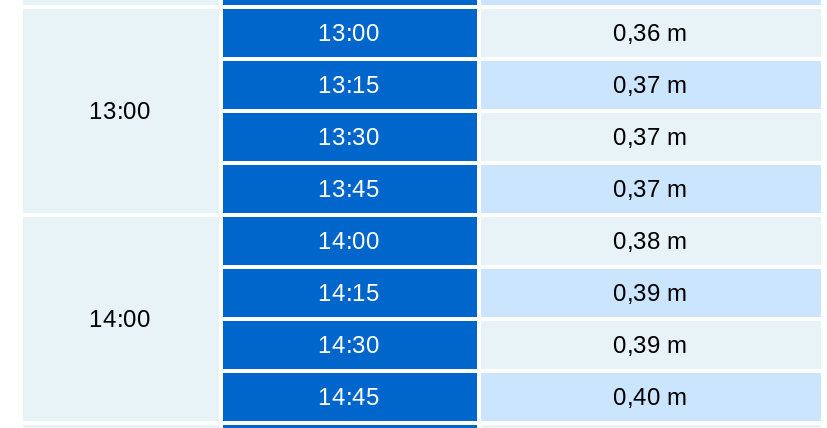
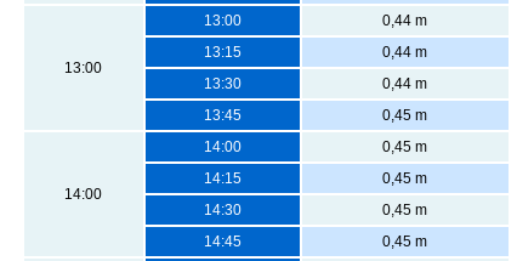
[613,19,687,47] 0,36 m -> [382,12,427,29] 0,44 m
[613,71,687,99] 0,37 m -> [382,43,427,60] 0,44 m
[613,123,687,151] 0,37 m -> [382,75,427,92] 0,44 m
[613,175,687,203] 0,37 m -> [382,107,427,124] 0,45 m
[613,227,687,255] 0,38 m -> [382,138,427,155] 0,45 m
[613,279,687,307] 0,39 m -> [382,170,427,187] 0,45 m
[613,331,687,359] 0,39 m -> [382,201,427,218] 0,45 m
[613,383,687,411] 0,40 m -> [382,233,427,250] 0,45 m

